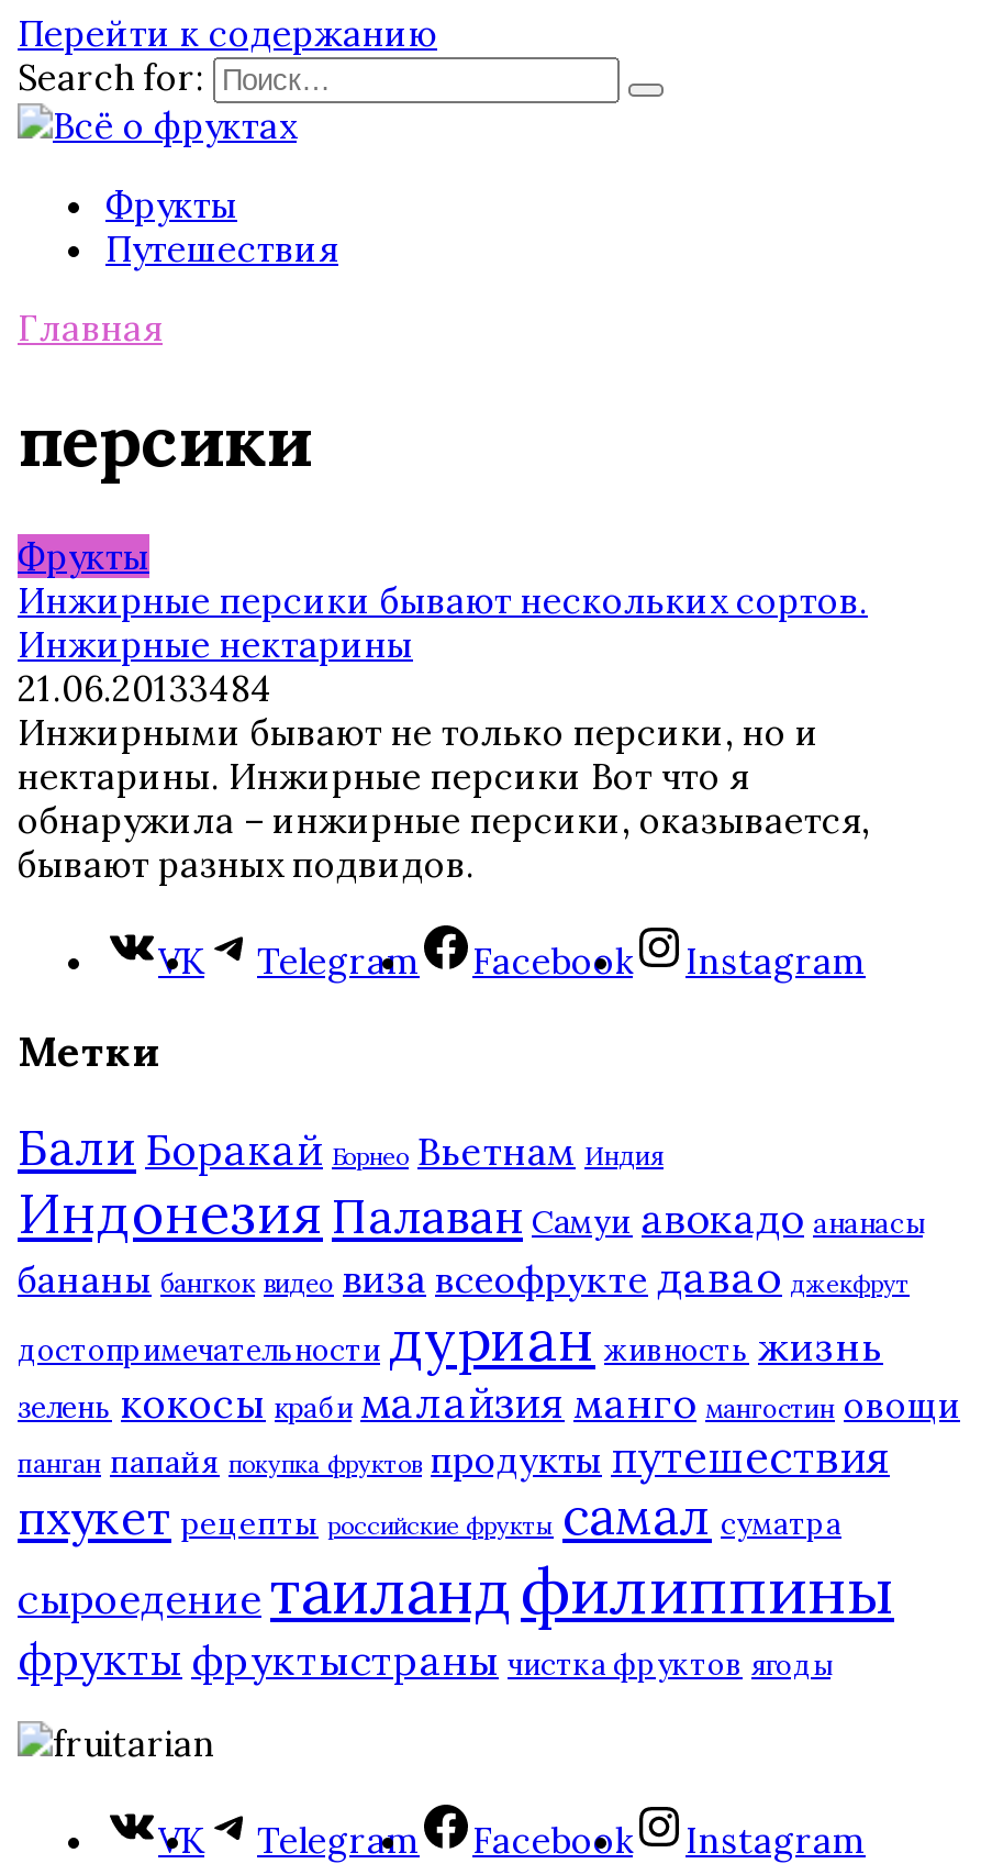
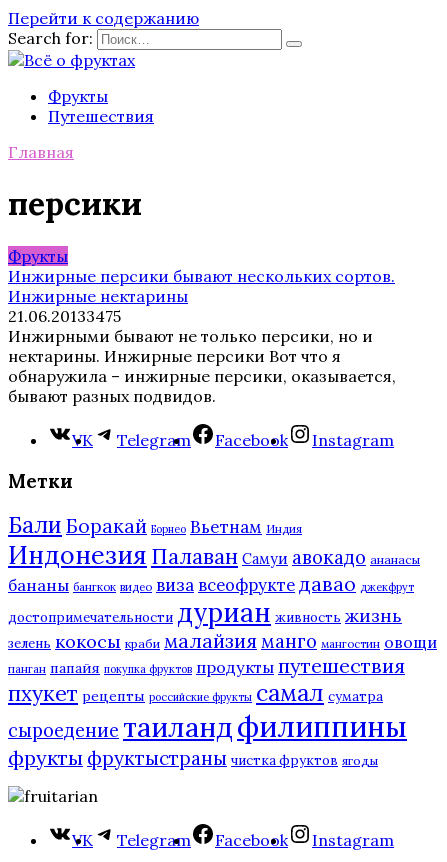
[18,666,272,710] 21.06.20133484 -> [8,306,121,326] 21.06.20133475

